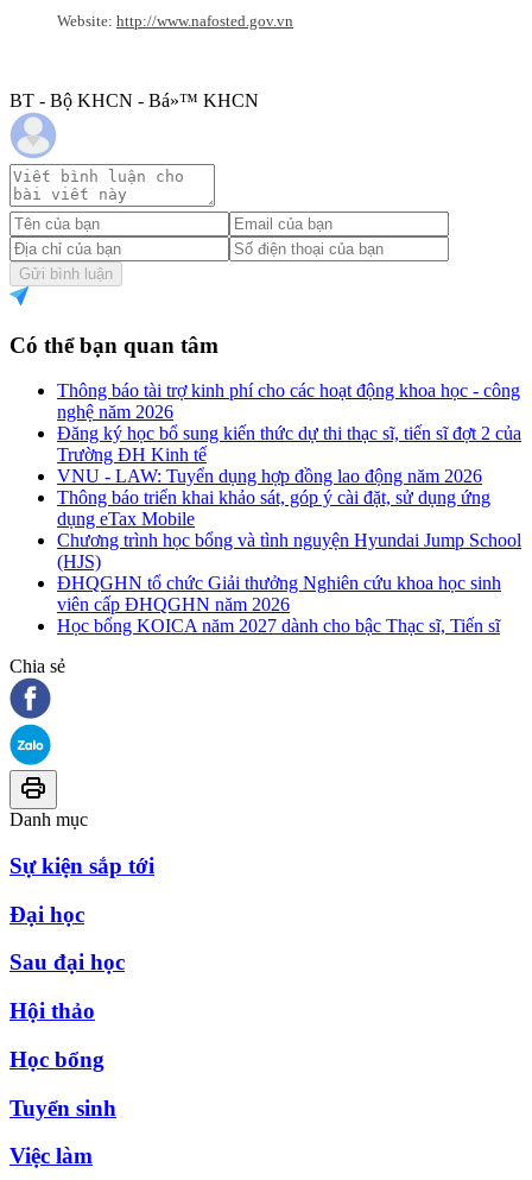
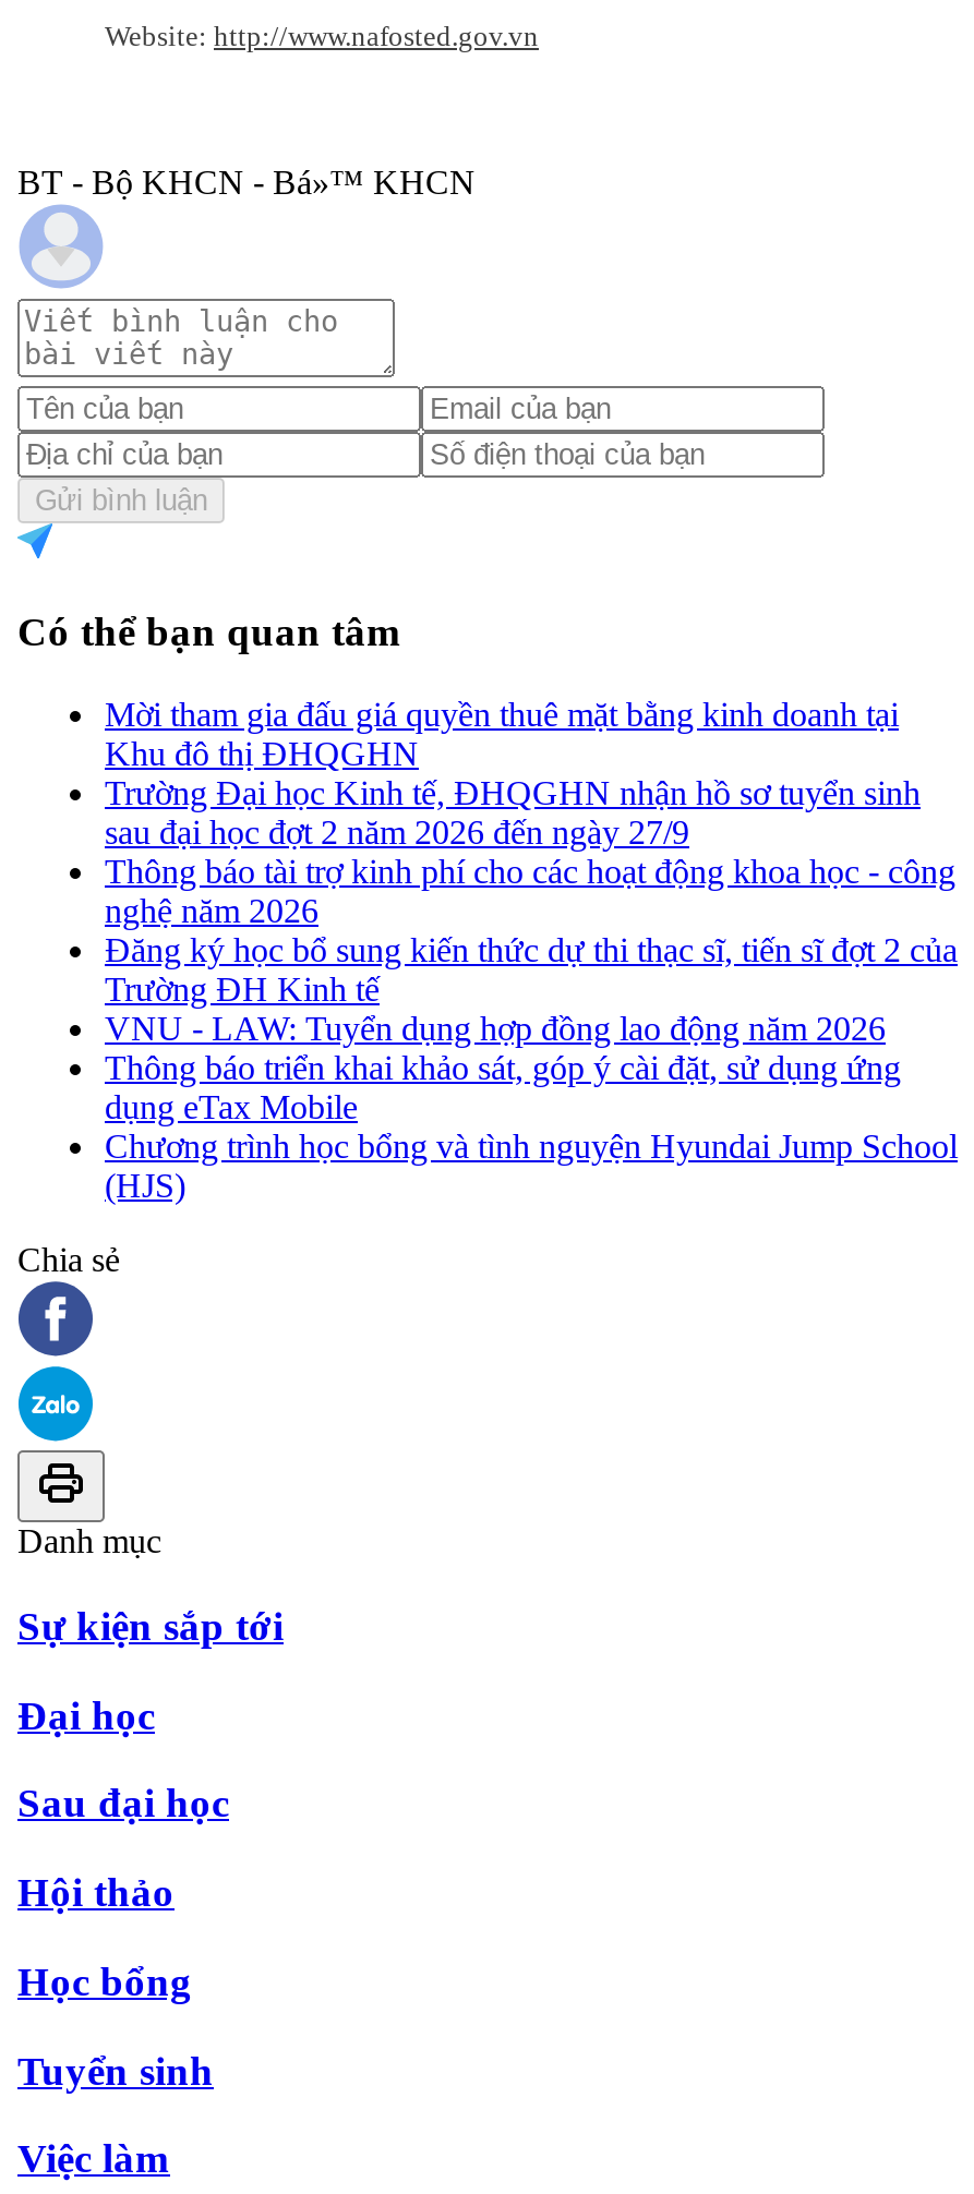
none -> [105,696,921,851] Mời tham gia đấu giá quyền thuê mặt bằng kinh doanh tại | Khu đô thị ĐHQGHN | Trường Đại học Kinh tế, ĐHQGHN nhận hồ sơ tuyển sinh | sau đại học đợt 2 năm 2026 đến ngày 27/9
moved [57,381,521,572] -> [105,853,958,1205]: Thông báo tài trợ kinh phí cho các hoạt động khoa học - công | nghệ năm 2026 | Đăng ký học bổ sung kiến thức dự thi thạc sĩ, tiến sĩ đợt 2 của | ... | Chương trình học bổng và tình nguyện Hyundai Jump School | (HJS)
[57,573,501,636] ĐHQGHN tổ chức Giải thưởng Nghiên cứu khoa học sinh | viên cấp ĐHQGHN năm 2026 | Học bổng KOICA năm 2027 dành cho bậc Thạc sĩ, Tiến sĩ -> none

